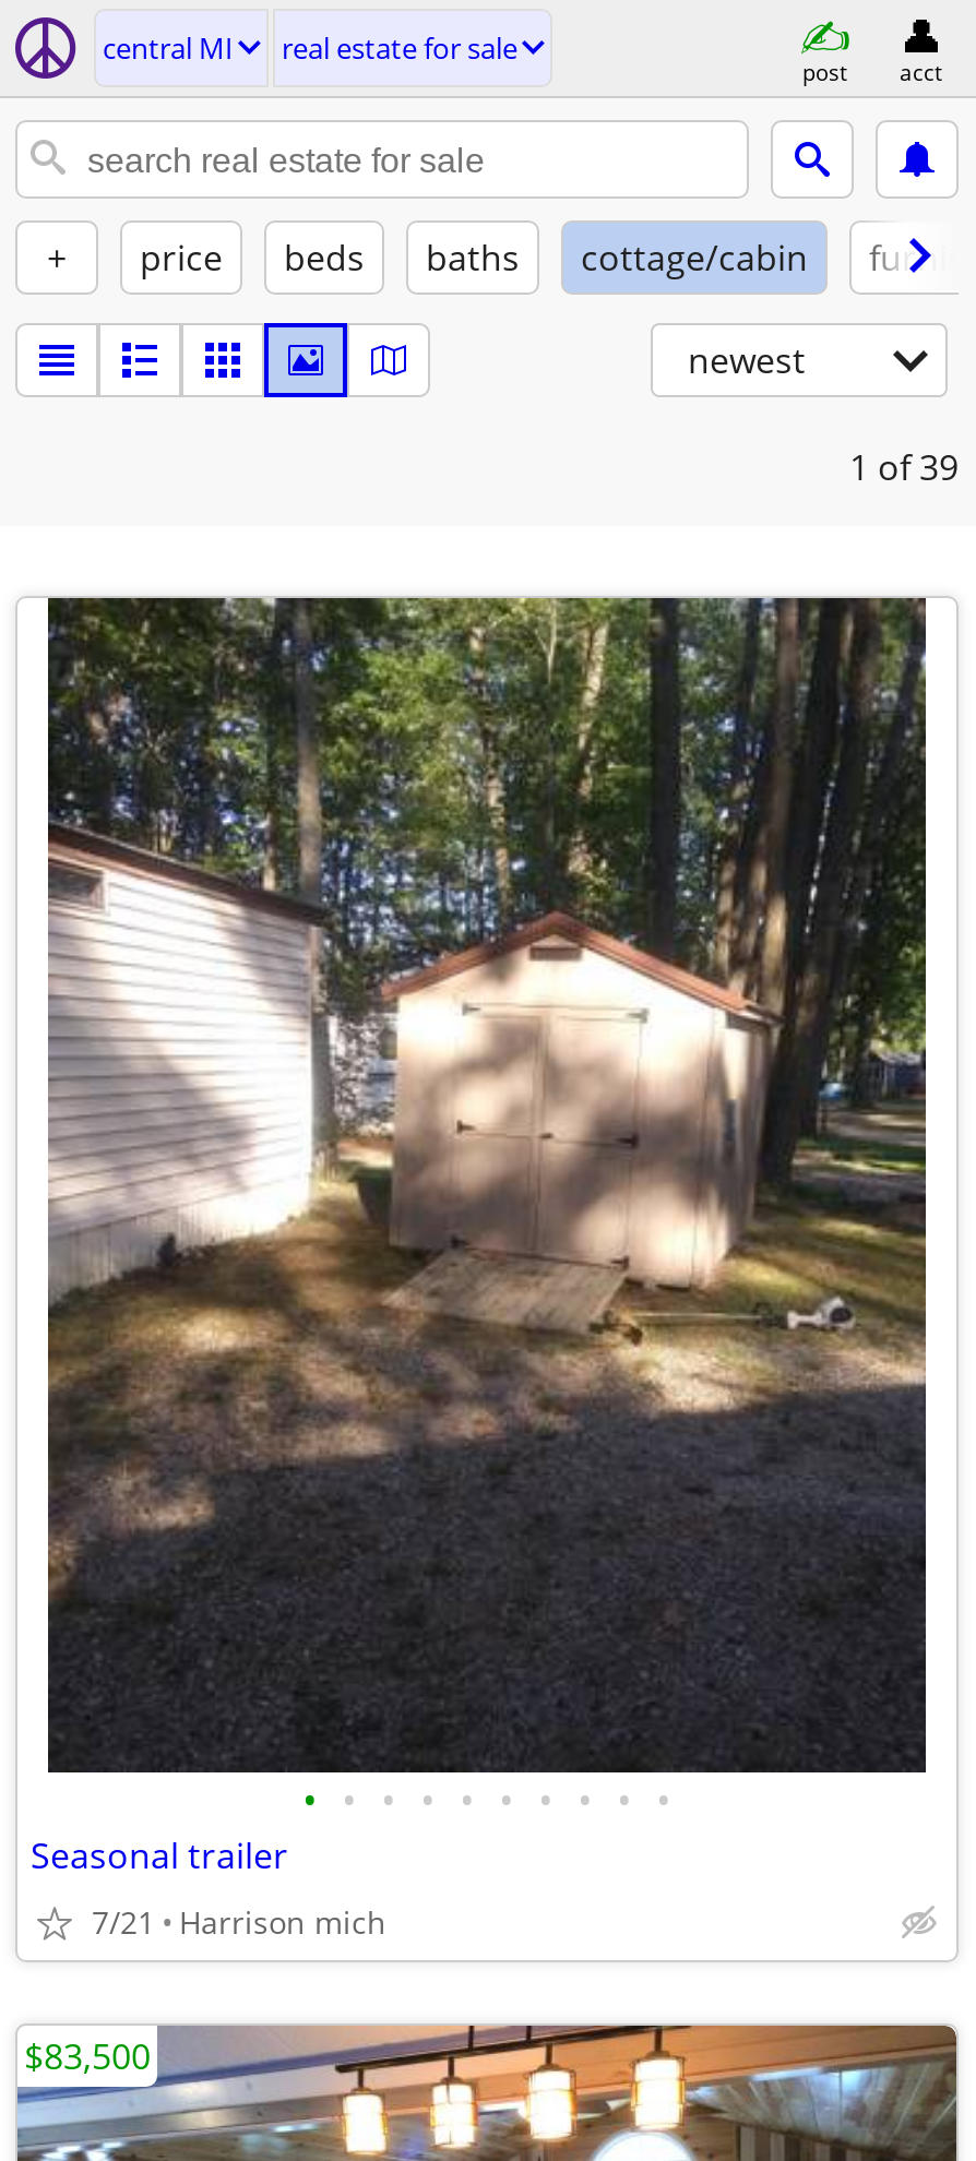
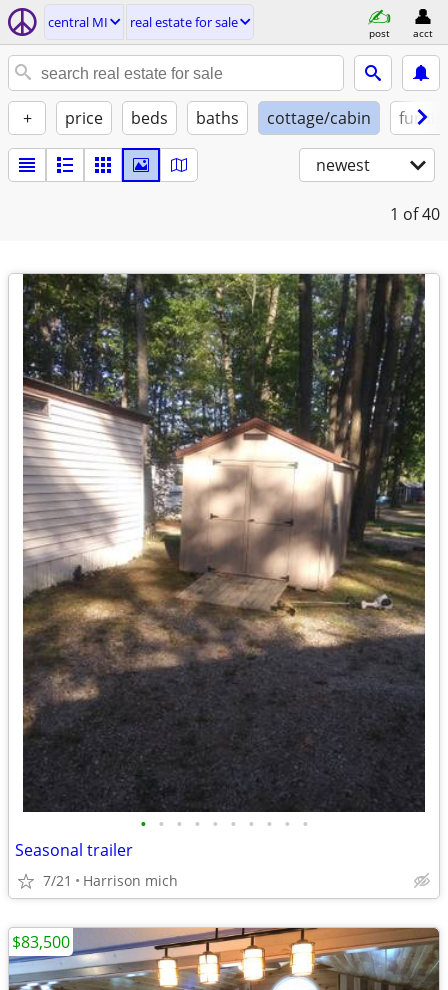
[849,443,959,491] 1 of 39 -> [390,203,440,225] 1 of 40

